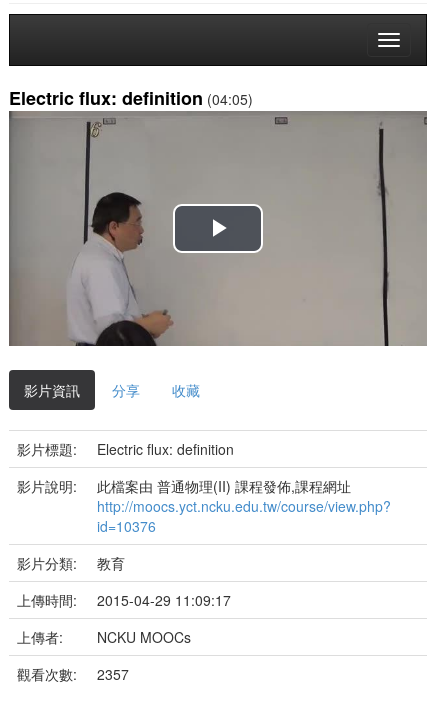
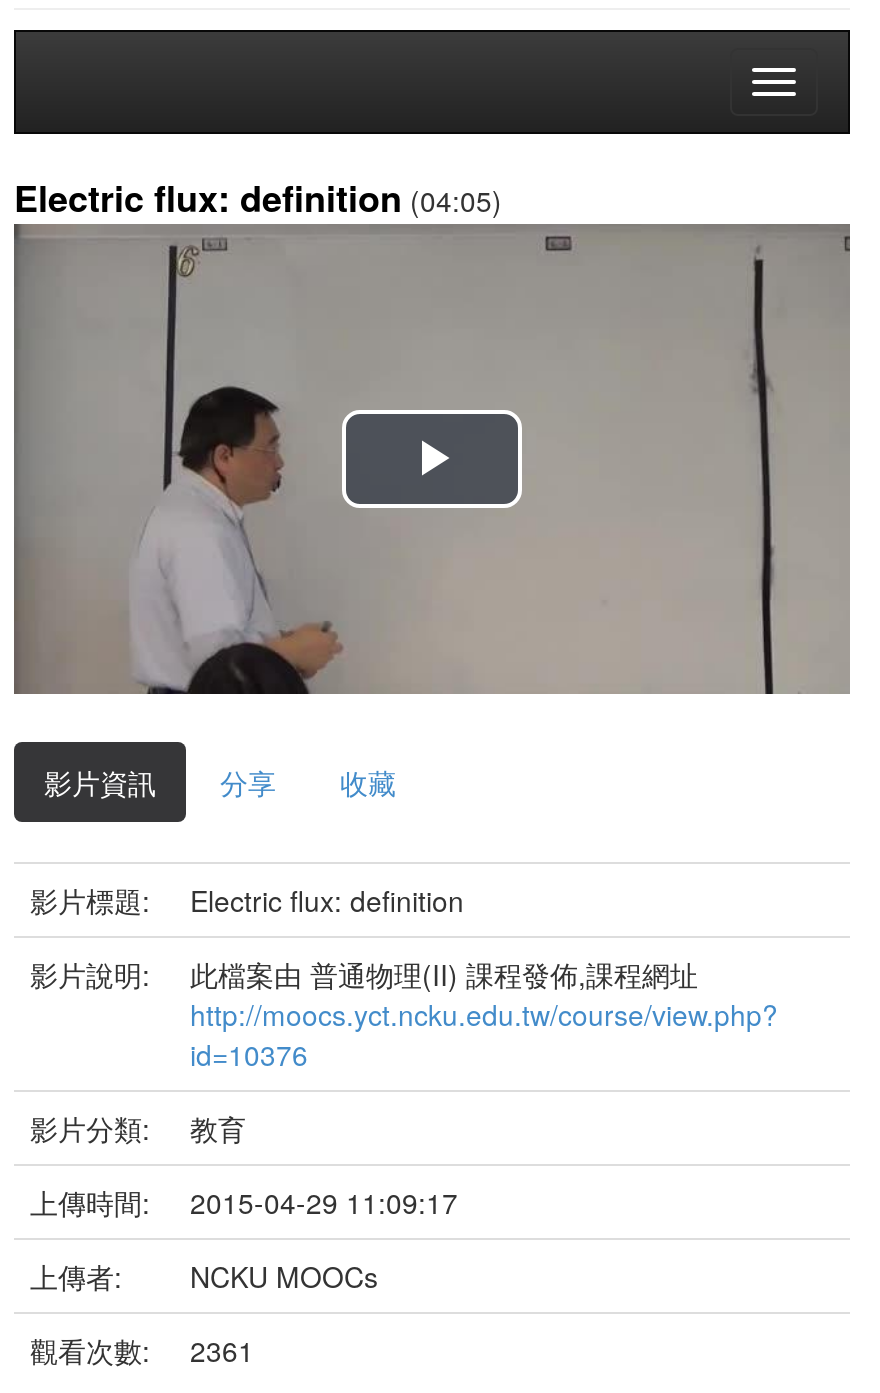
[17,664,129,684] 觀看次數: 2357 -> [30,1330,254,1370] 觀看次數: 2361

